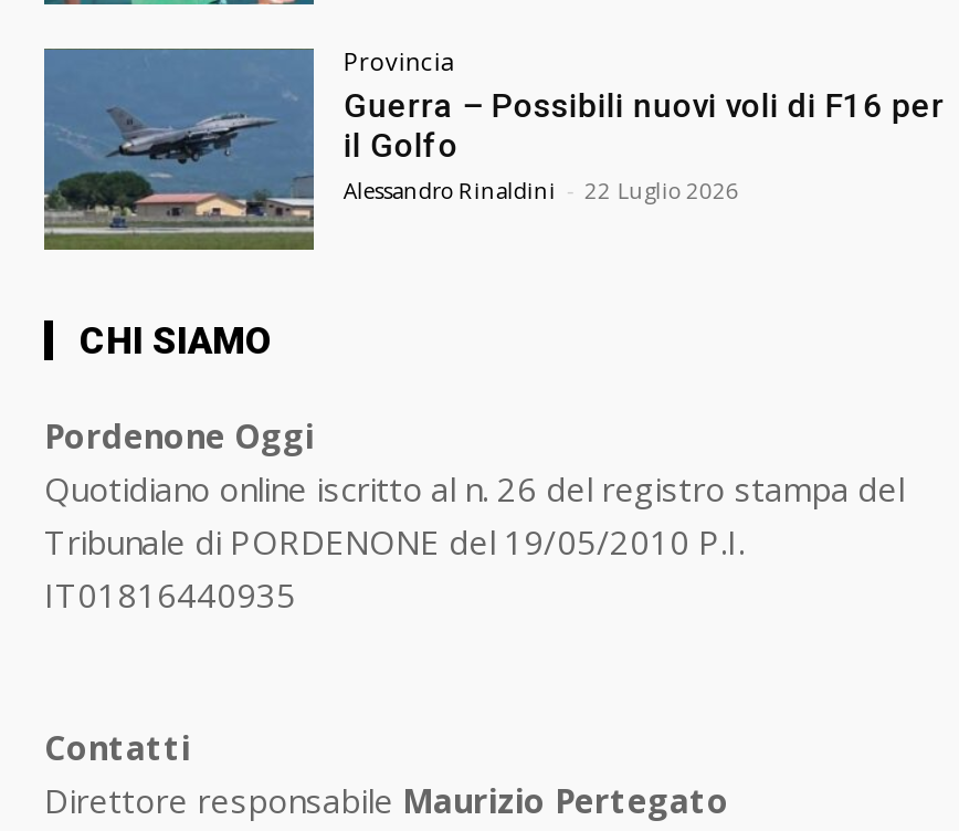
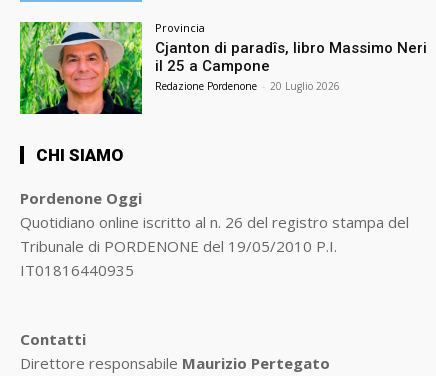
[42,46,944,252] [image] | Guerra – Possibili nuovi voli di F16 per | il Golfo | Alessandro Rinaldini - 22 Luglio 2026 -> [19,21,427,115] [image] | Cjanton di paradîs, libro Massimo Neri | il 25 a Campone | Redazione Pordenone - 20 Luglio 2026

